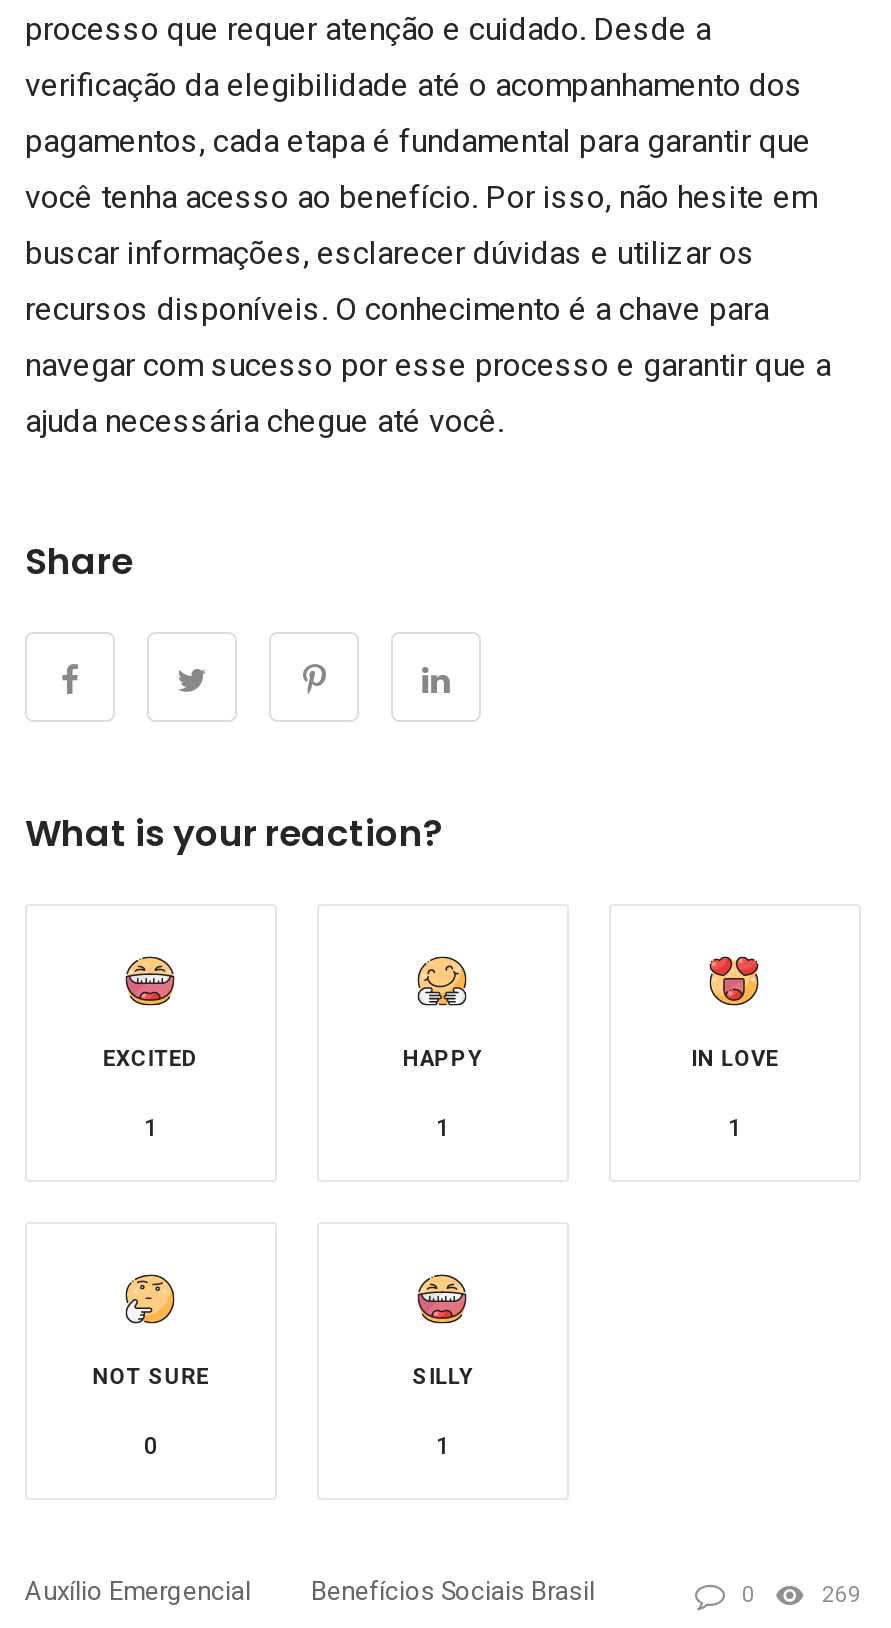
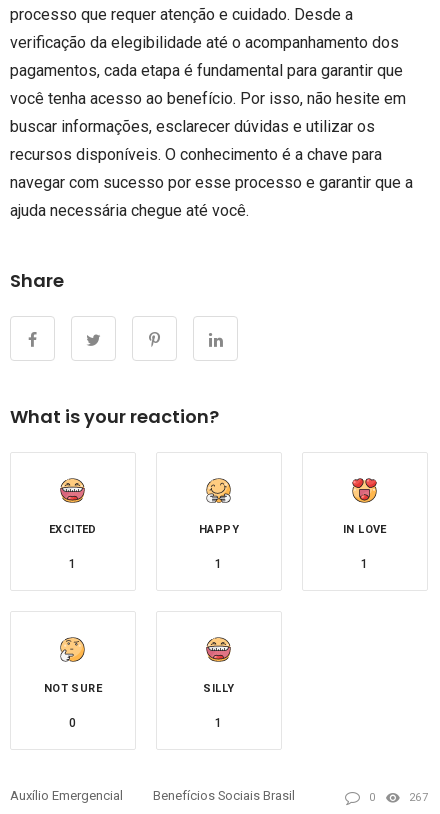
[822,1583,861,1609] 269 -> [408,791,428,804] 267

